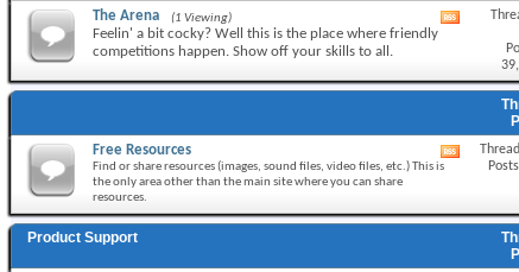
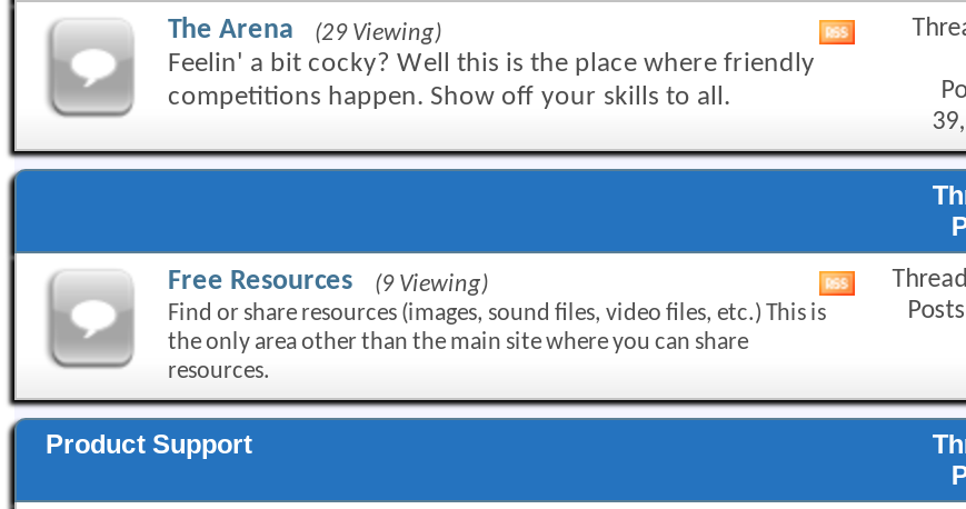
[93,8,232,25] The Arena (1 Viewing) -> [168,16,441,47] The Arena (29 Viewing)
none -> [375,273,488,298] (9 Viewing)

